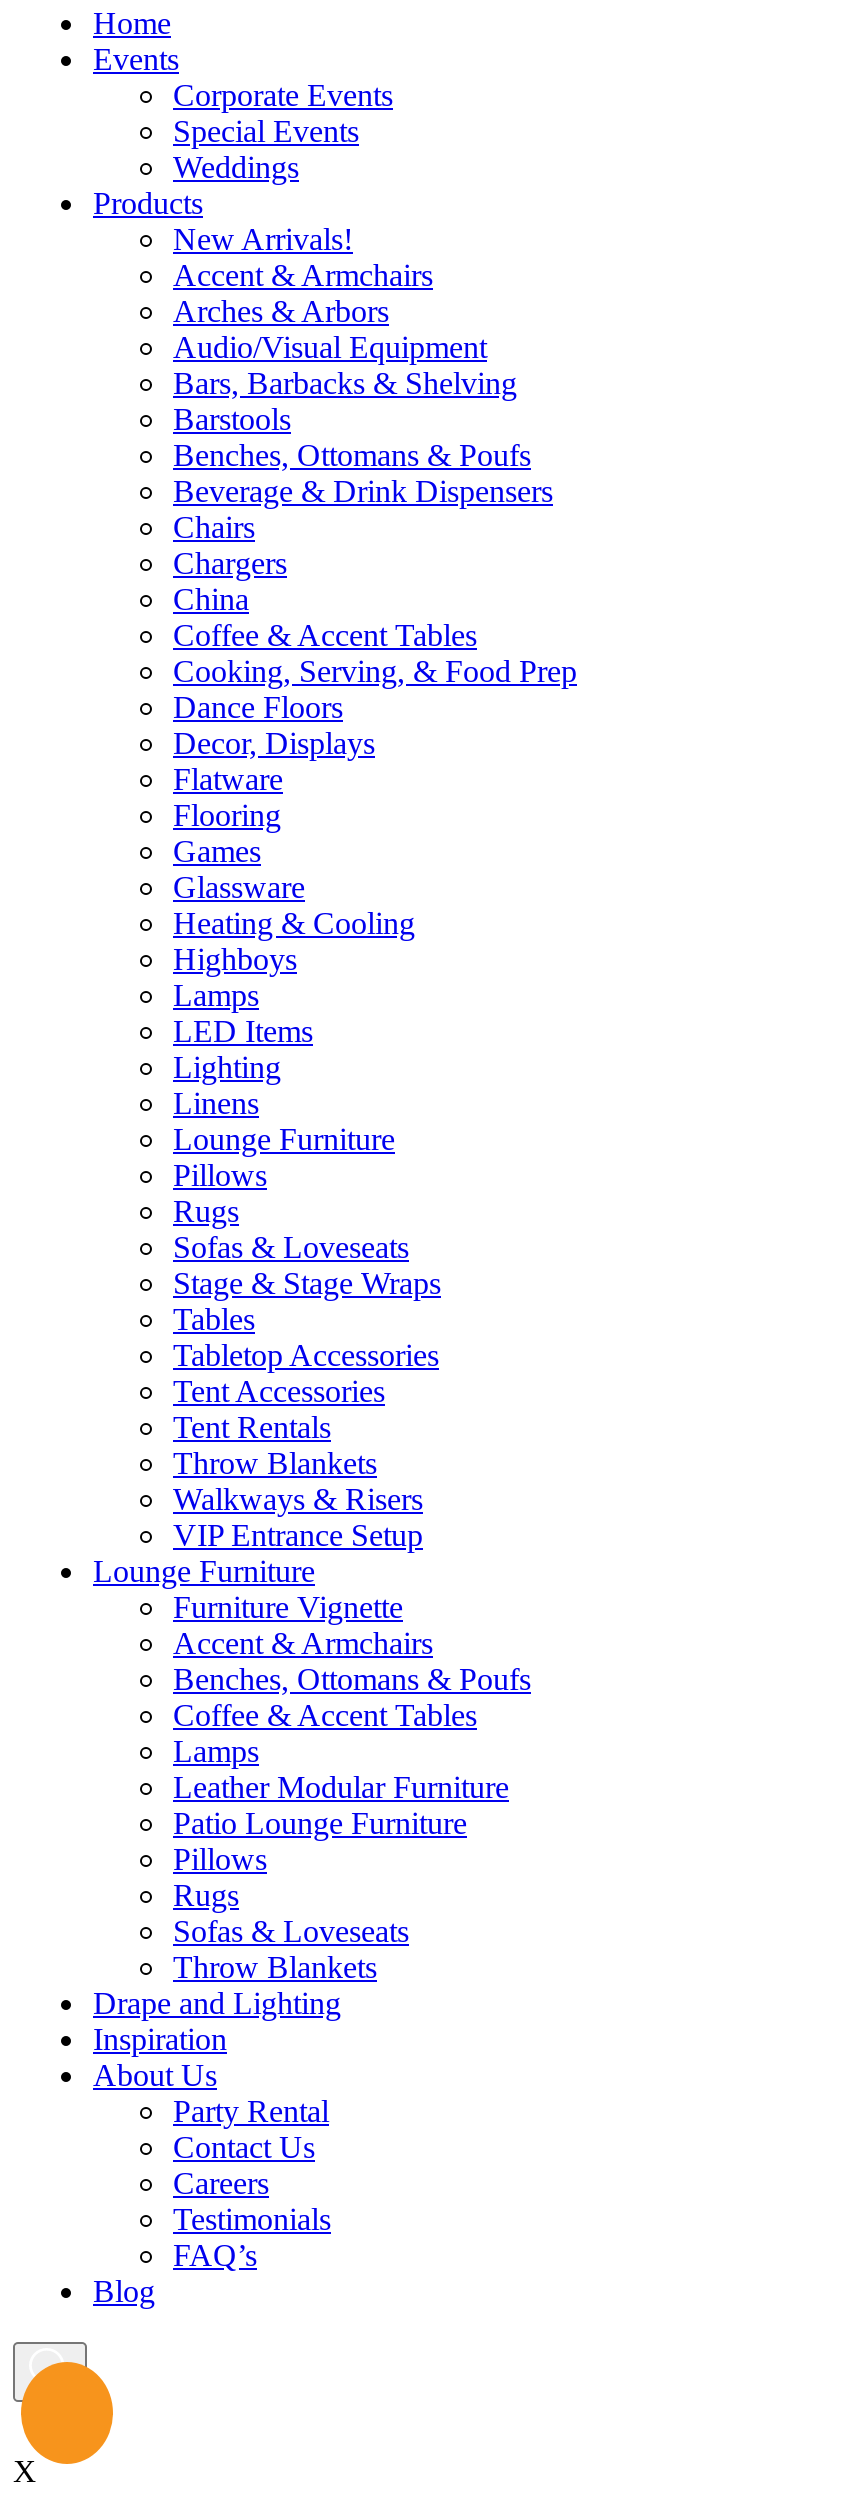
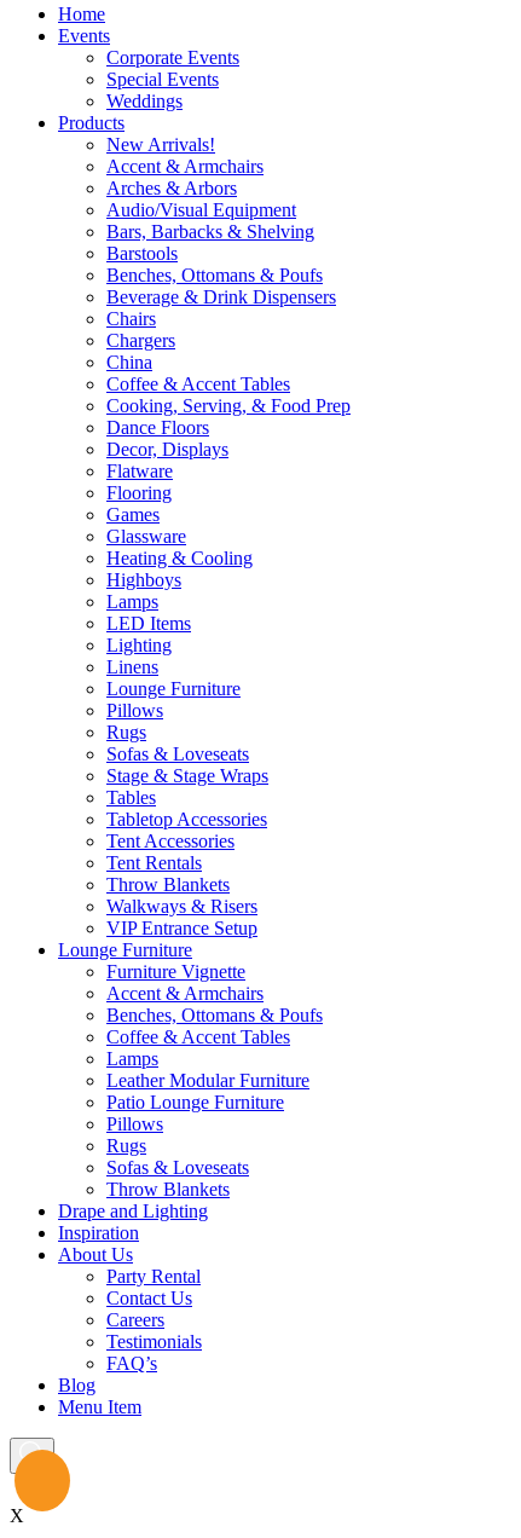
none -> [58,1397,141,1417] Menu Item

